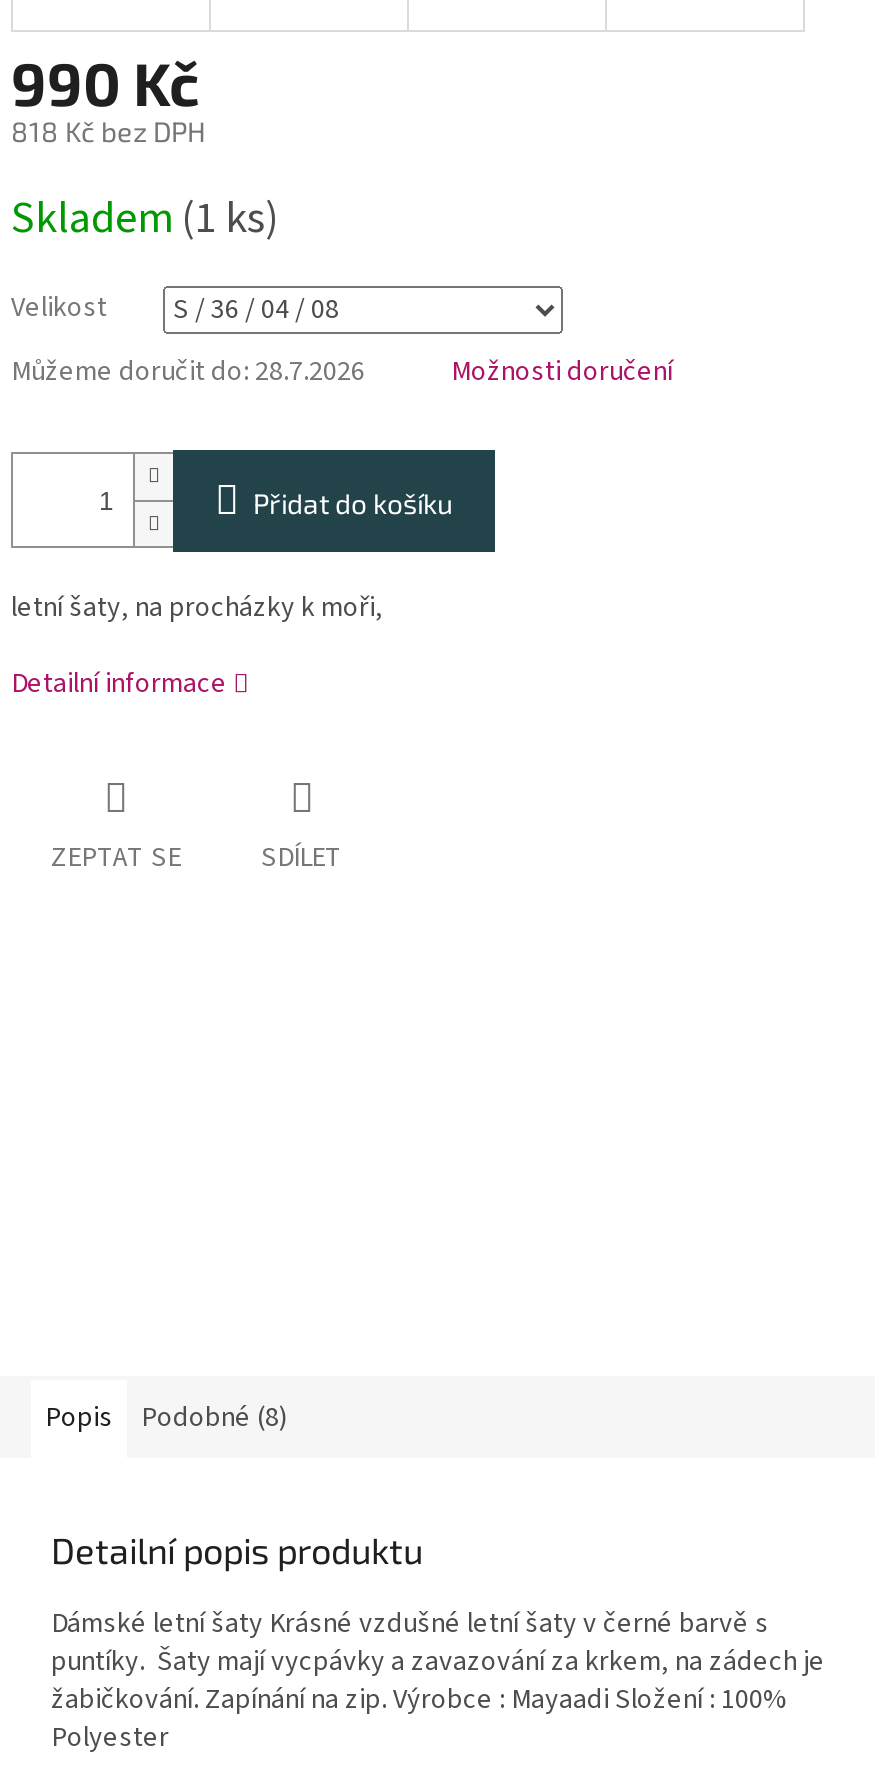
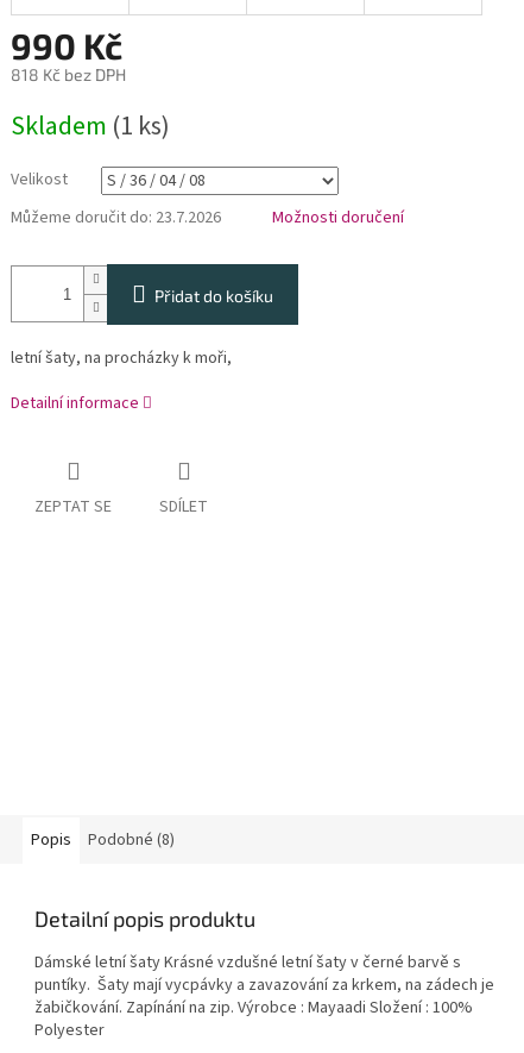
[11,352,365,392] Můžeme doručit do: 28.7.2026 -> [11,206,221,230] Můžeme doručit do: 23.7.2026

